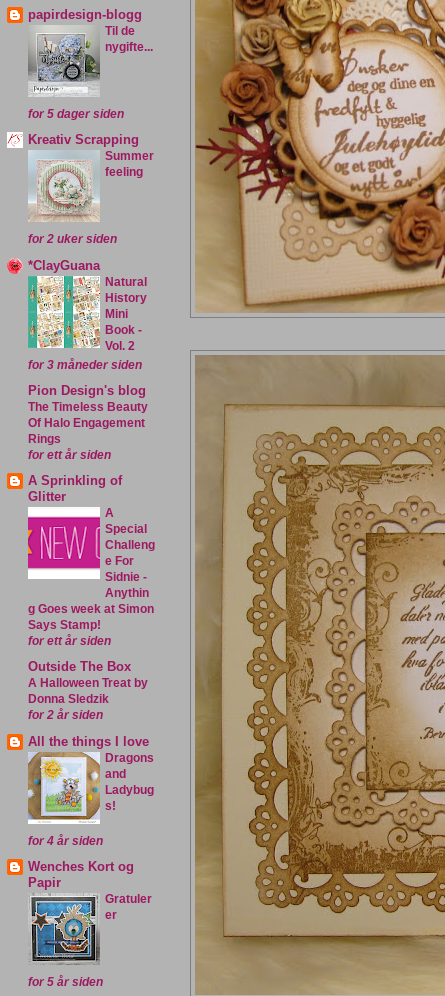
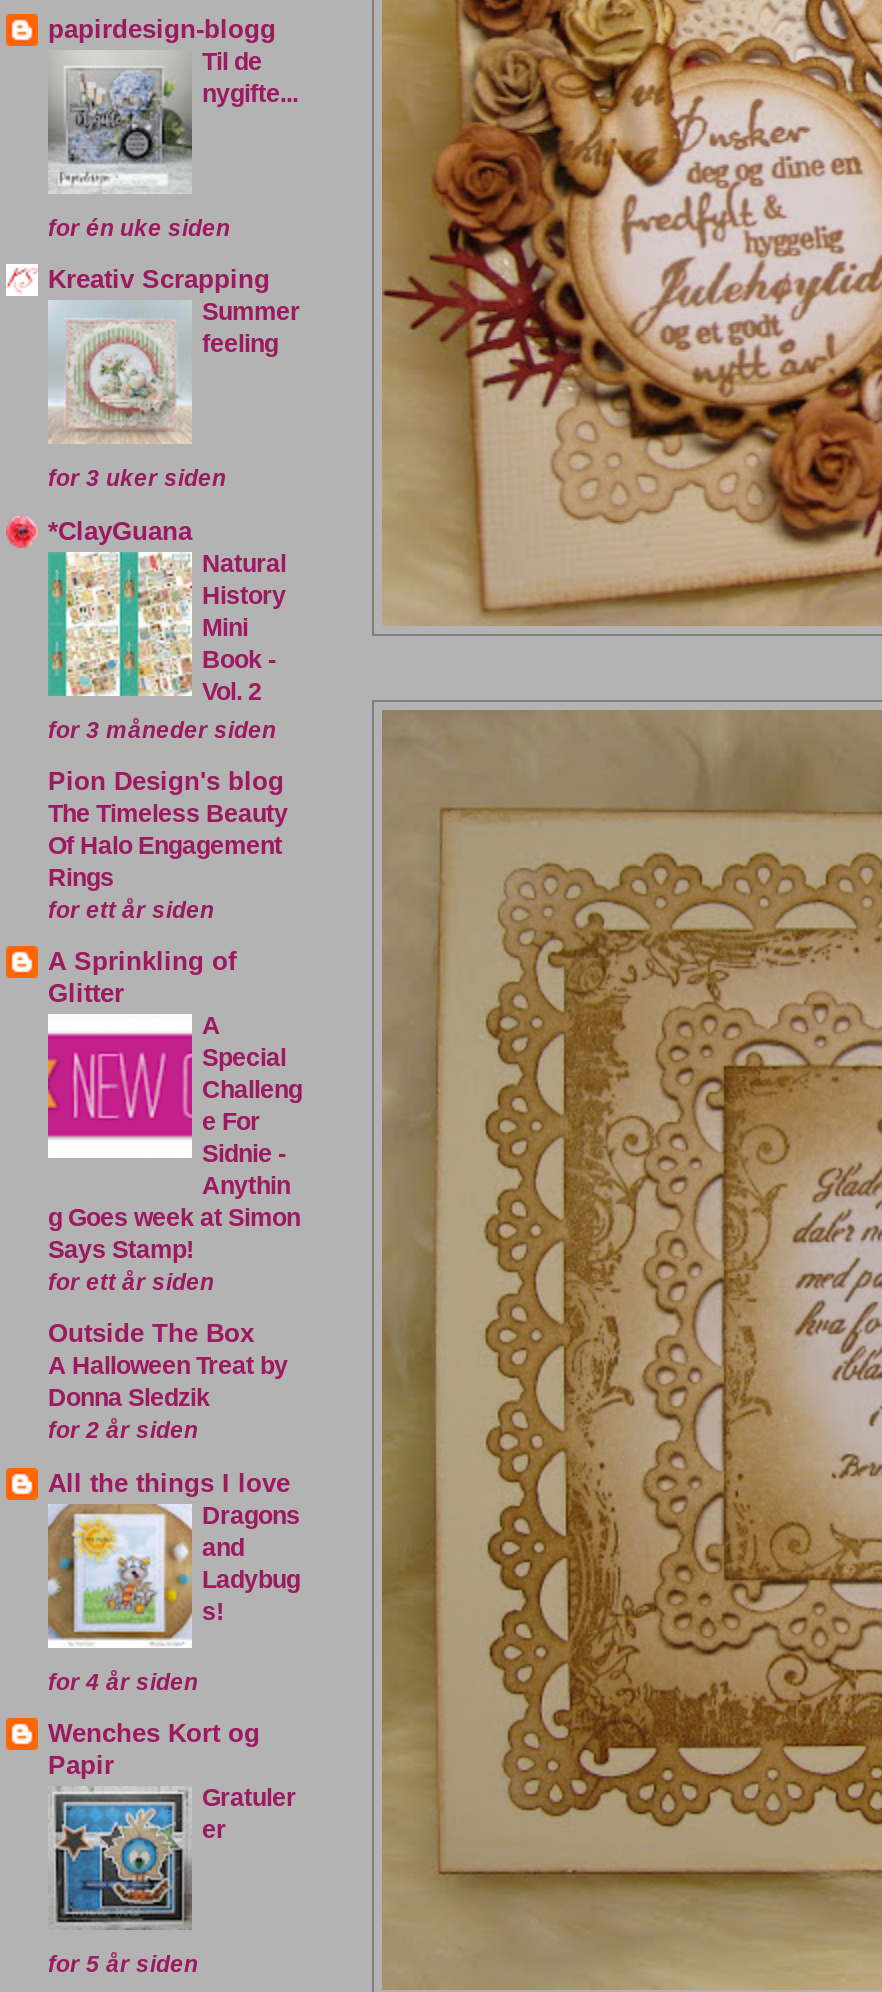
[28,107,124,120] for 5 dager siden -> [48,214,230,240] for én uke siden
[28,232,117,245] for 2 uker siden -> [48,465,226,491] for 3 uker siden

